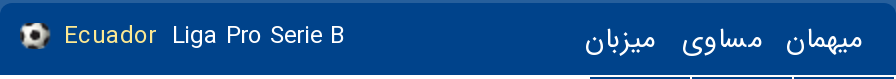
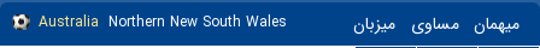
[64,17,346,55] Ecuador Liga Pro Serie B -> [39,11,287,34] Australia Northern New South Wales

